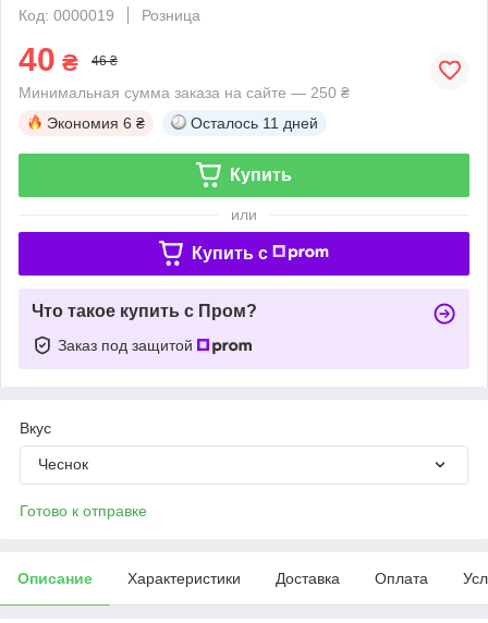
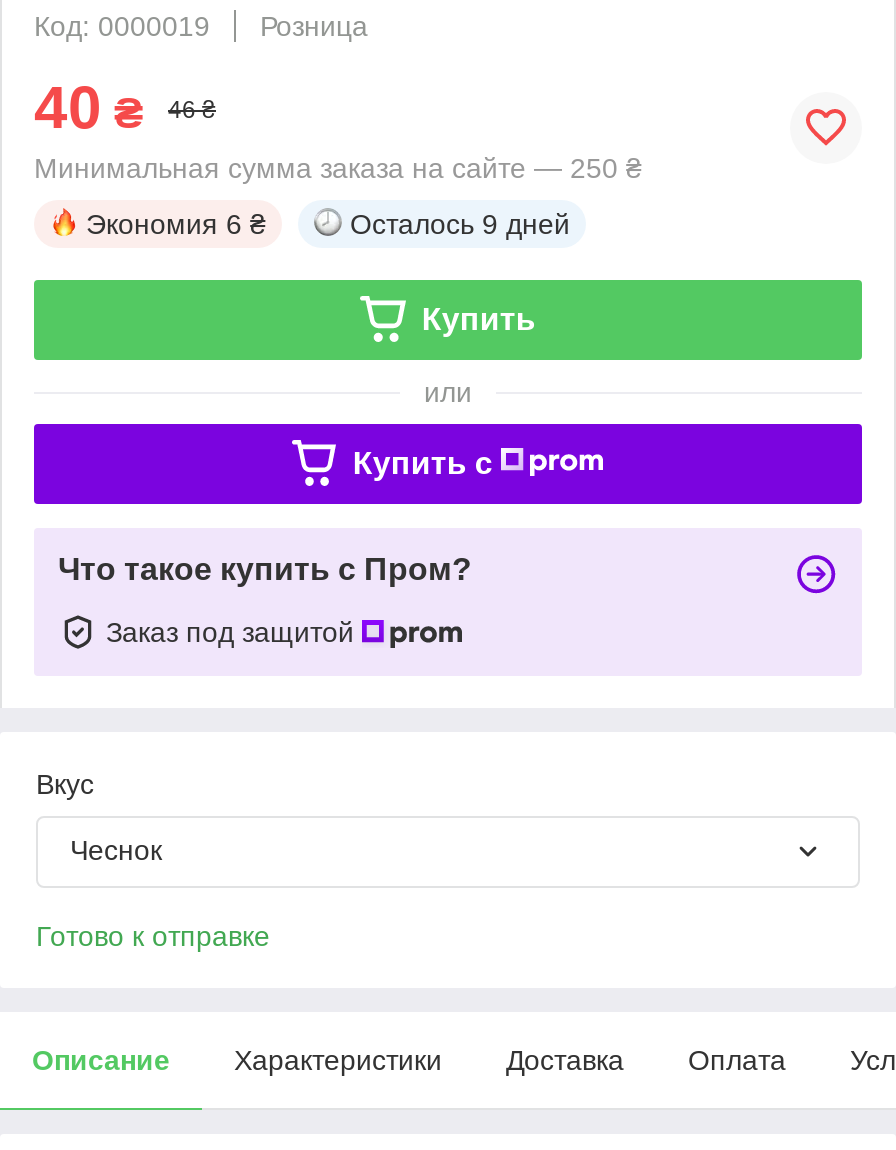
[191,114,318,132] Осталось 11 дней -> [350,208,570,240] Осталось 9 дней

